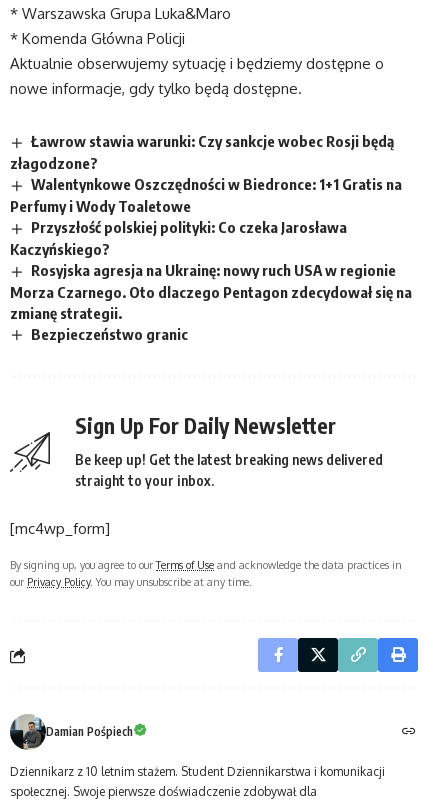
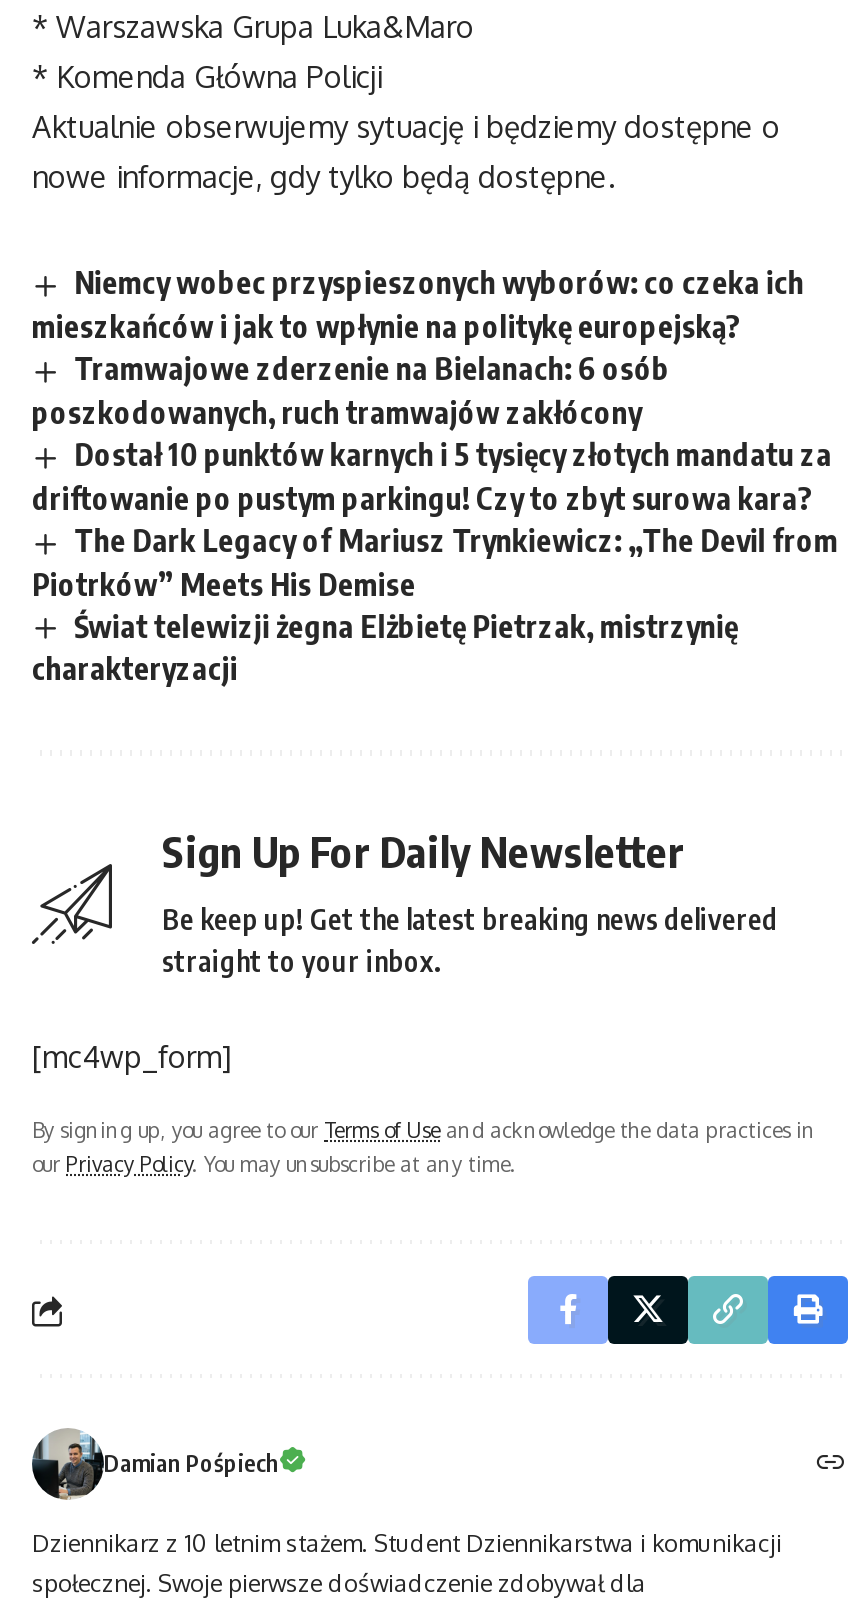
[10,132,412,343] Ławrow stawia warunki: Czy sankcje wobec Rosji będą | złagodzone? | Walentynkowe Oszczędności w Biedronce: 1+1 Gratis na | Perfumy i Wody Toaletowe | Przyszłość polskiej polityki: Co czeka Jarosława | Kaczyńskiego? | Rosyjska agresja na Ukrainę: nowy ruch USA w regionie | Morza Czarnego. Oto dlaczego Pentagon zdecydował się na | zmianę strategii. | Bezpieczeństwo granic -> [32,264,838,687] Niemcy wobec przyspieszonych wyborów: co czeka ich | mieszkańców i jak to wpłynie na politykę europejską? | Tramwajowe zderzenie na Bielanach: 6 osób | poszkodowanych, ruch tramwajów zakłócony | Dostał 10 punktów karnych i 5 tysięcy złotych mandatu za | driftowanie po pustym parkingu! Czy to zbyt surowa kara? | The Dark Legacy of Mariusz Trynkiewicz: „The Devil from | Piotrków” Meets His Demise | Świat telewizji żegna Elżbietę Pietrzak, mistrzynię | charakteryzacji

